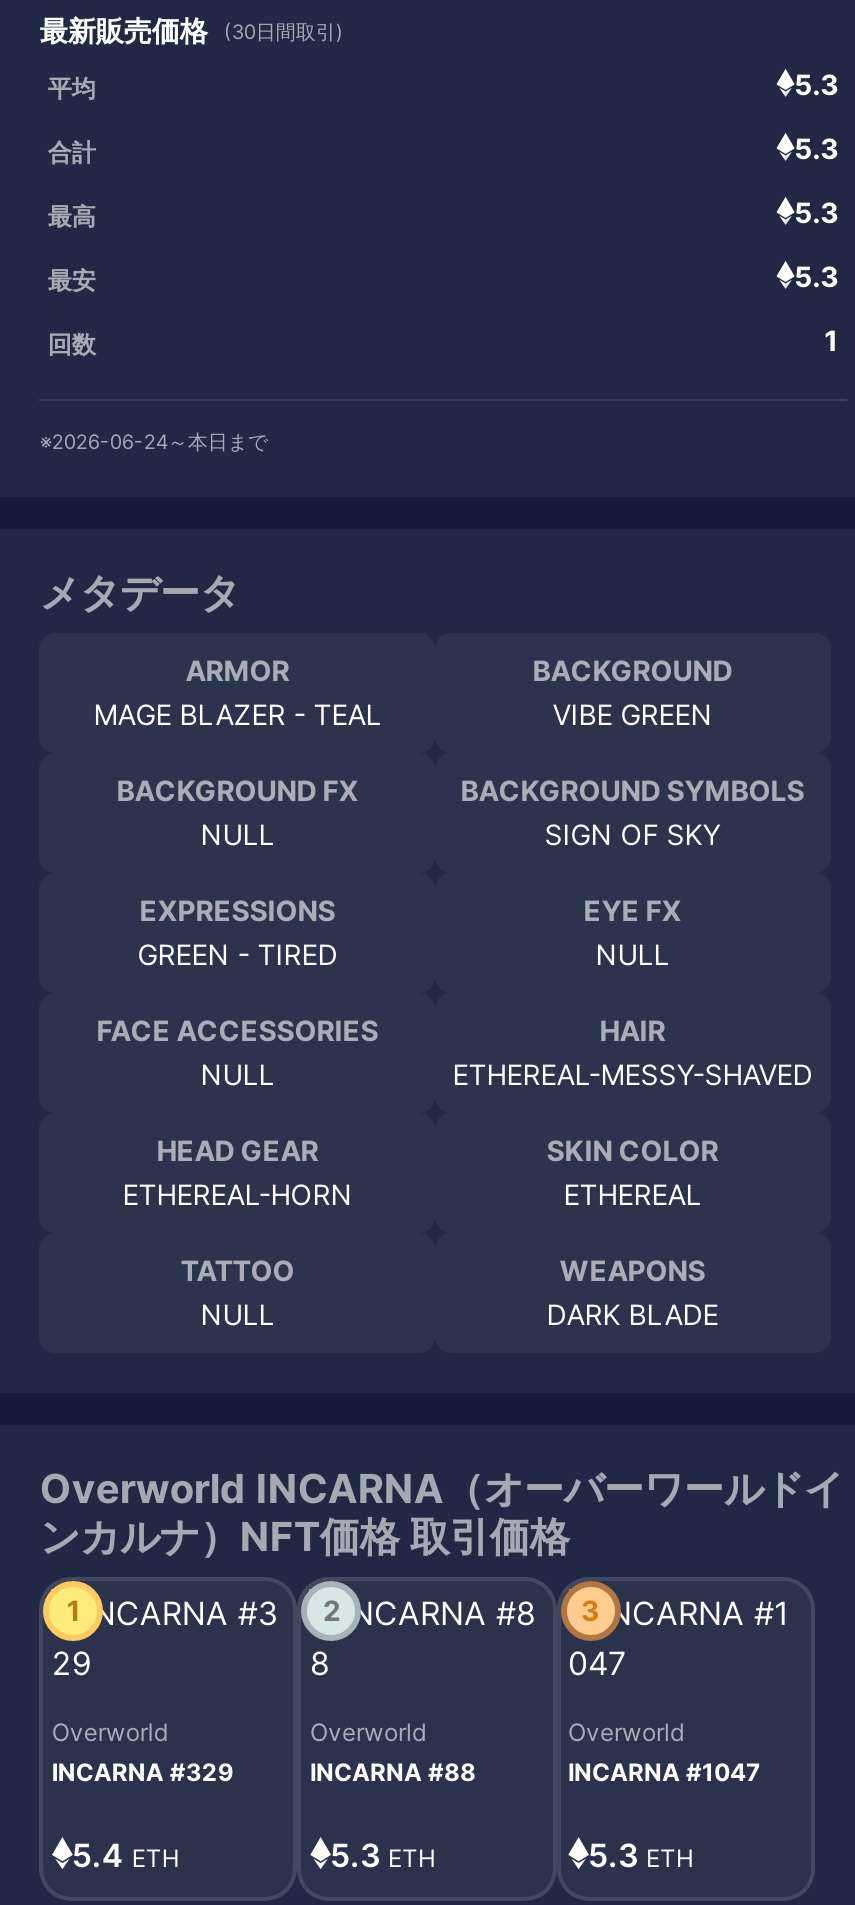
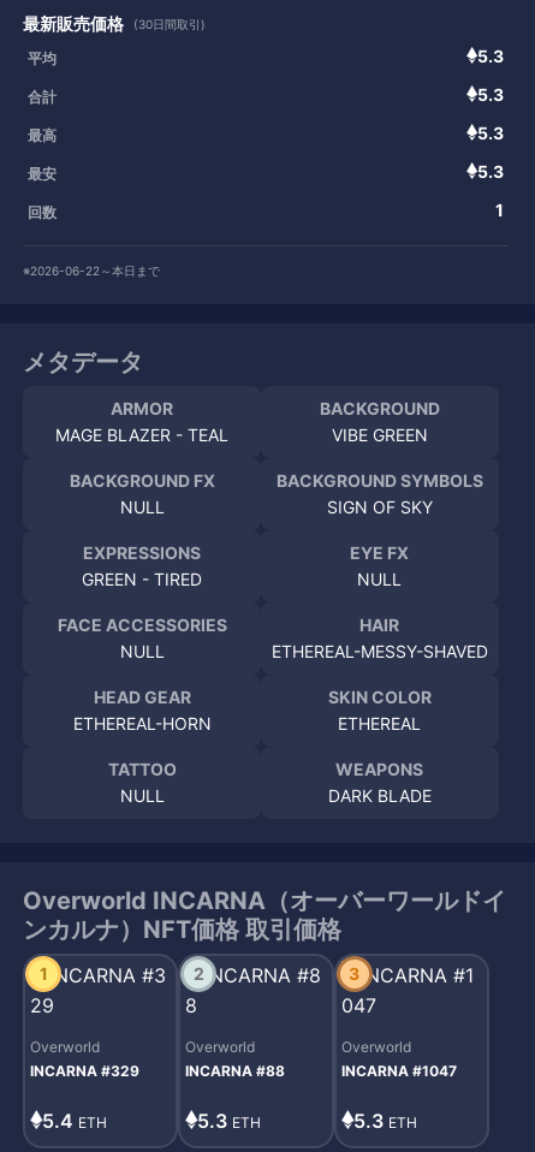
[40,429,268,453] ※2026-06-24～本日まで -> [23,263,160,278] ※2026-06-22～本日まで

